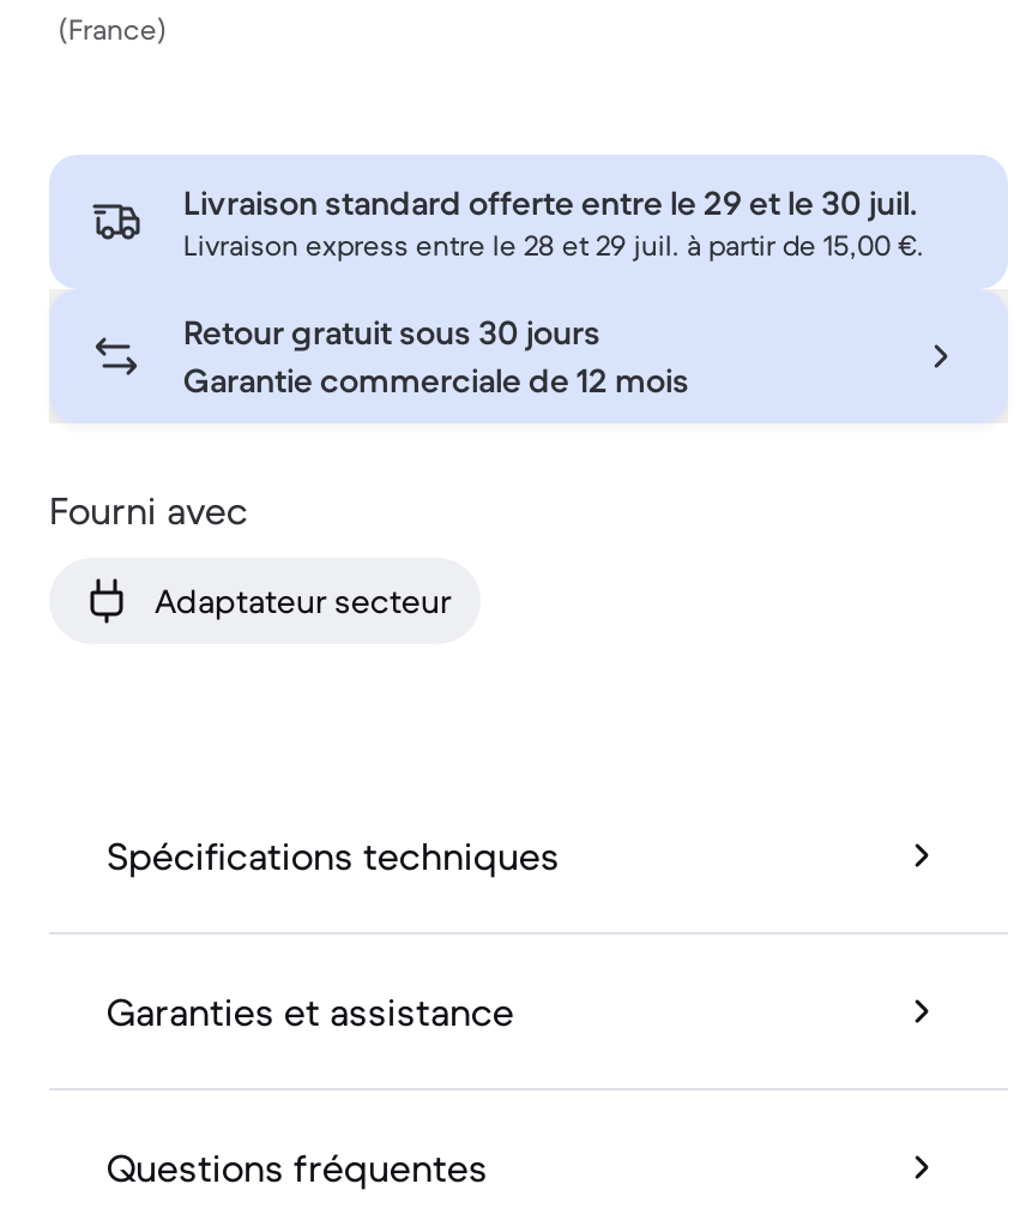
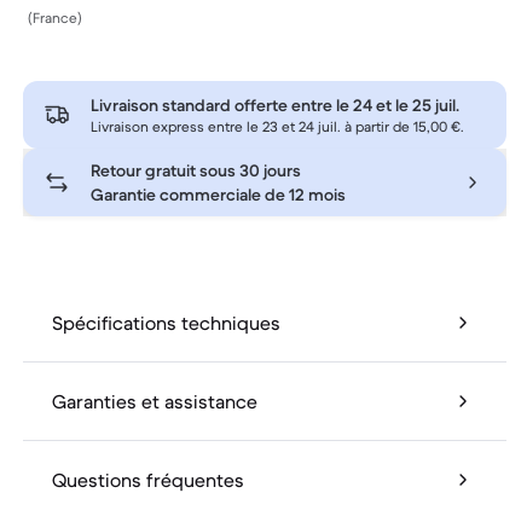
[183,182,917,225] Livraison standard offerte entre le 29 et le 30 juil. -> [91,95,459,116] Livraison standard offerte entre le 24 et le 25 juil.
[183,228,924,264] Livraison express entre le 28 et 29 juil. à partir de 15,00 €. -> [91,118,464,136] Livraison express entre le 23 et 24 juil. à partir de 15,00 €.
[49,487,452,624] Fourni avec | Adaptateur secteur -> none

